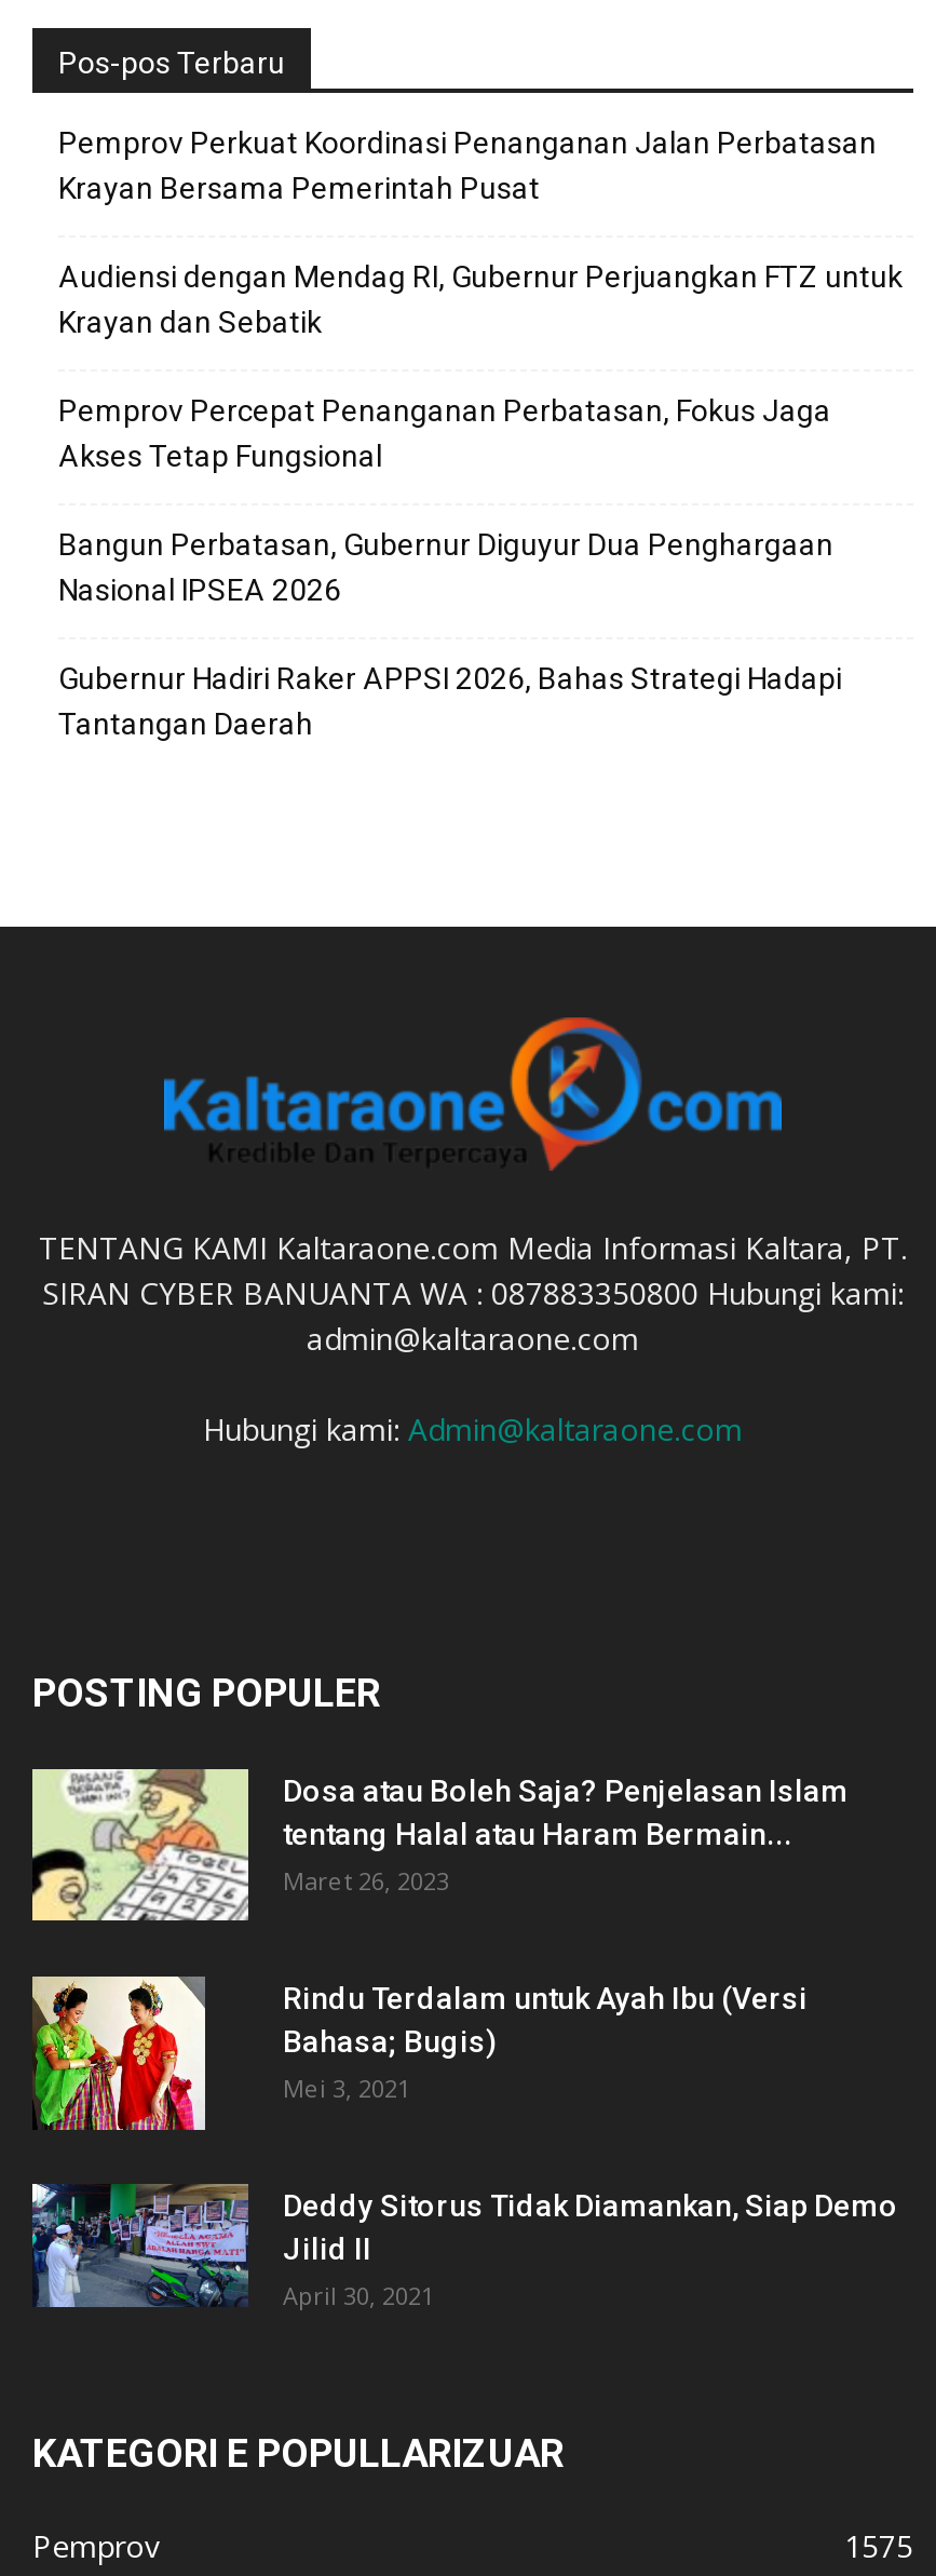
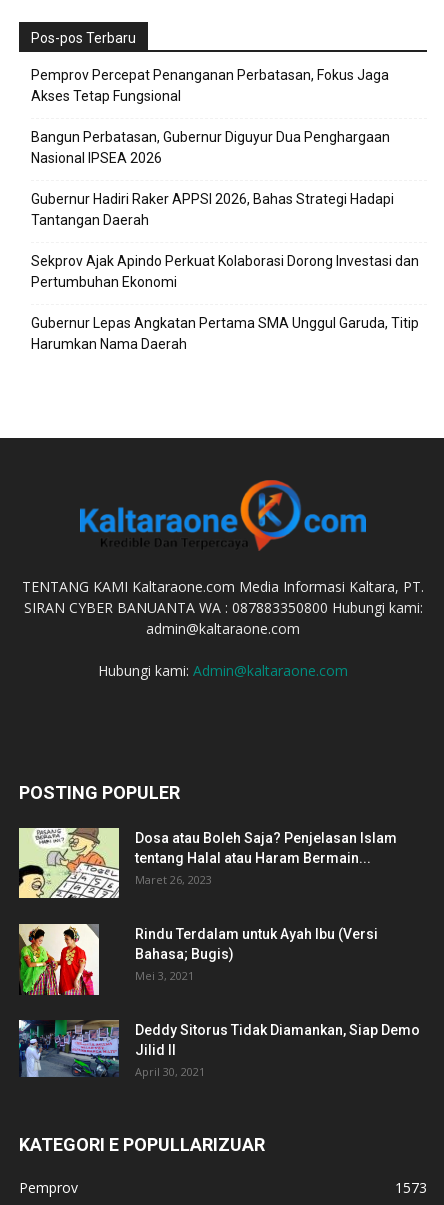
[58,125,903,339] Pemprov Perkuat Koordinasi Penanganan Jalan Perbatasan | Krayan Bersama Pemerintah Pusat | Audiensi dengan Mendag RI, Gubernur Perjuangkan FTZ untuk | Krayan dan Sebatik -> none
moved [58,393,842,741] -> [31,67,394,228]: Pemprov Percepat Penanganan Perbatasan, Fokus Jaga | Akses Tetap Fungsional | Bangun Perbatasan, Gubernur Diguyur Dua Penghargaan | Nasional IPSEA 2026 | Gubernur Hadiri Raker APPSI 2026, Bahas Strategi Hadapi | Tantangan Daerah
none -> [31,253,419,352] Sekprov Ajak Apindo Perkuat Kolaborasi Dorong Investasi dan | Pertumbuhan Ekonomi | Gubernur Lepas Angkatan Pertama SMA Unggul Garuda, Titip | Harumkan Nama Daerah
[844,2526,913,2567] 1575 -> [395,1178,427,1197] 1573

